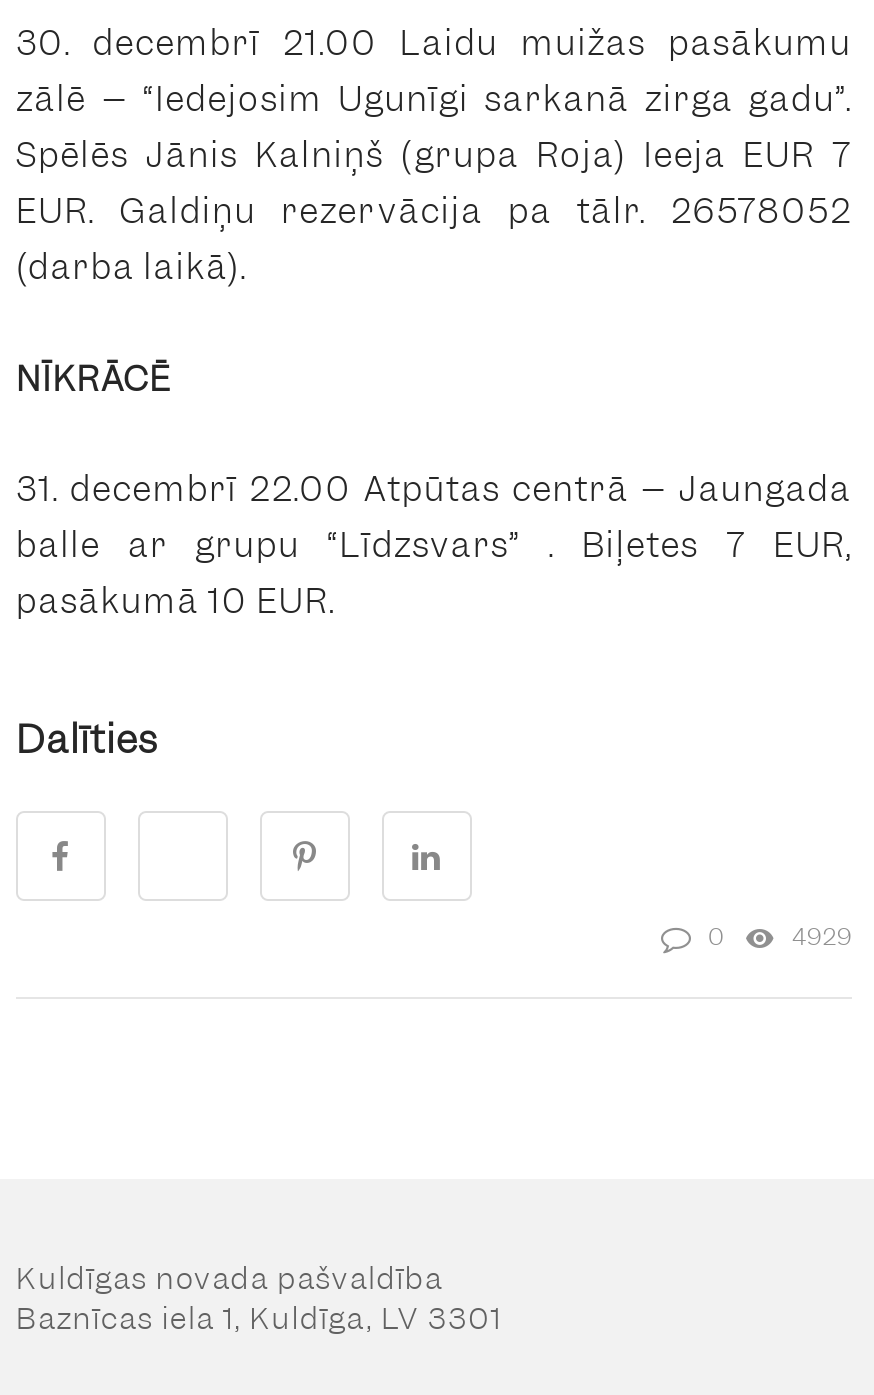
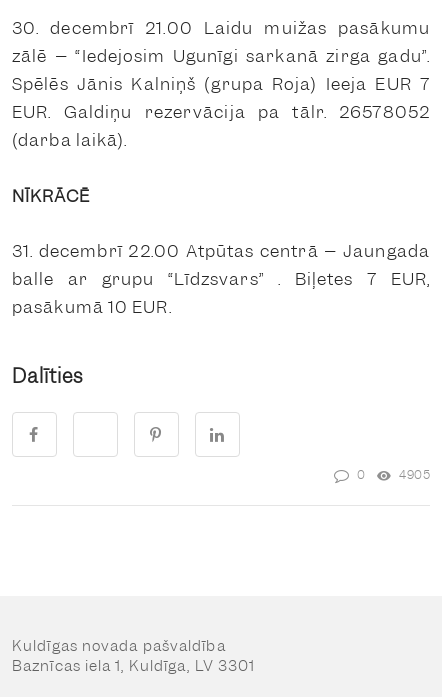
[792,921,852,953] 4929 -> [399,467,430,483] 4905

